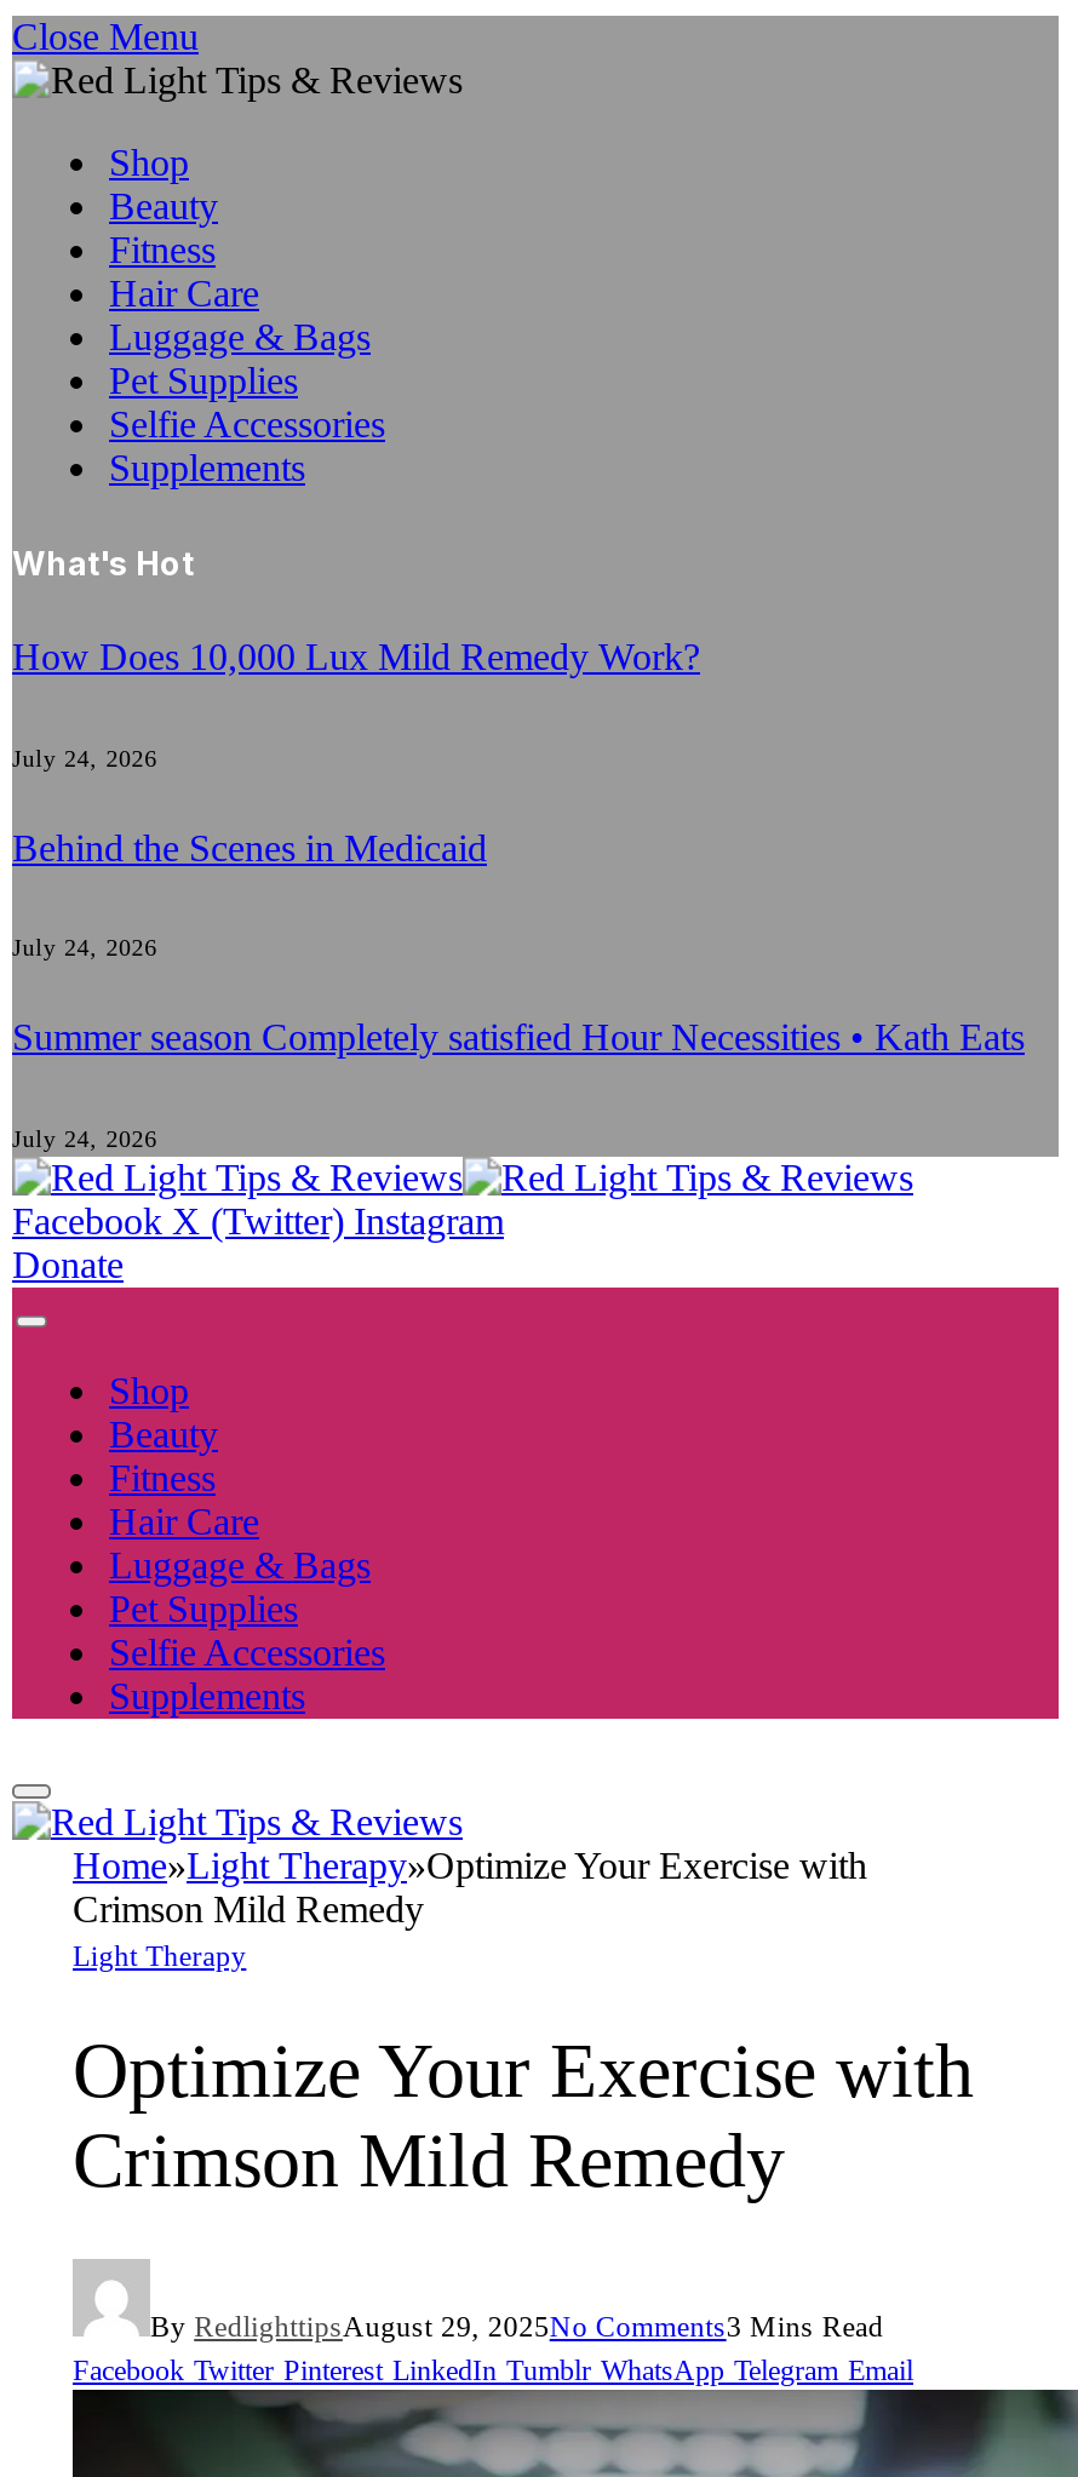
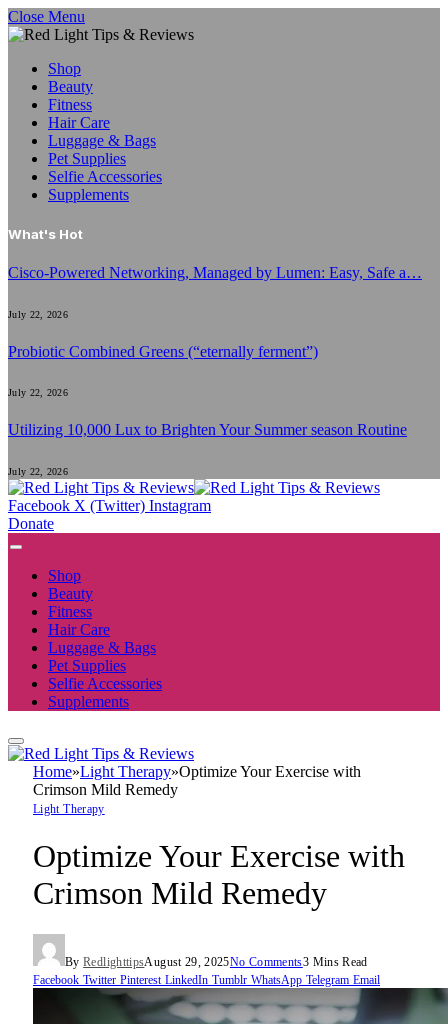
[12,637,700,678] How Does 10,000 Lux Mild Remedy Work? -> [8,264,422,281] Cisco-Powered Networking, Managed by Lumen: Easy, Safe a…
[12,744,157,771] July 24, 2026 -> [8,309,68,320] July 22, 2026
[12,827,487,868] Behind the Scenes in Medicaid -> [8,343,318,360] Probiotic Combined Greens (“eternally ferment”)
[12,934,157,961] July 24, 2026 -> [8,387,68,398] July 22, 2026
[12,1017,1025,1058] Summer season Completely satisfied Hour Necessities • Kath Eats -> [8,421,407,438] Utilizing 10,000 Lux to Brighten Your Summer season Routine
[12,1125,157,1151] July 24, 2026 -> [8,466,68,477] July 22, 2026

